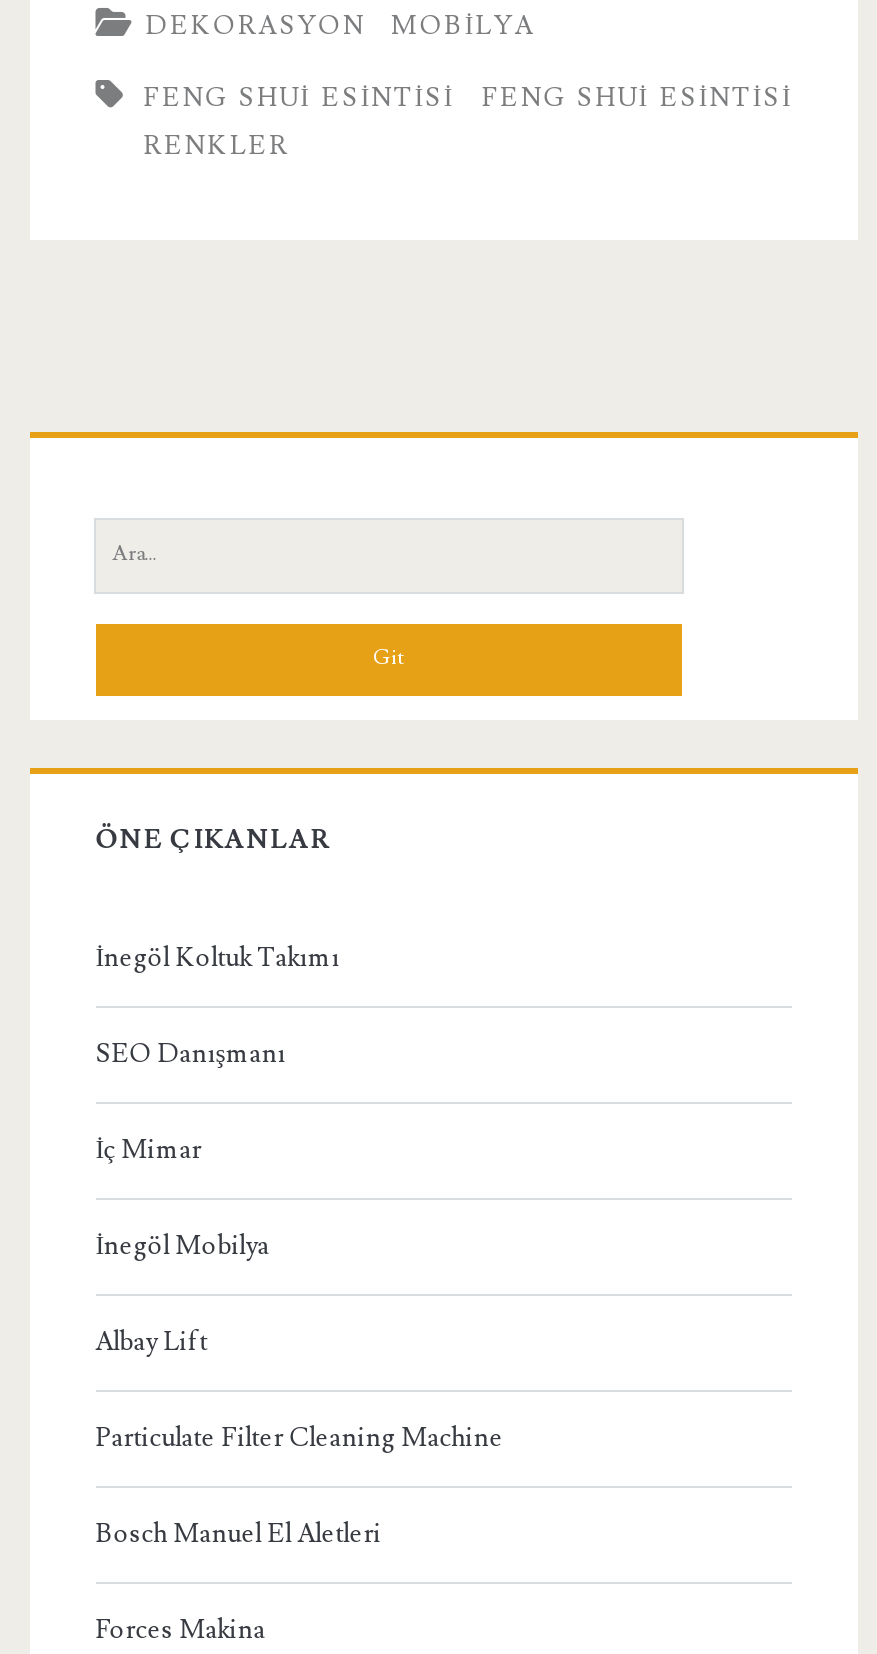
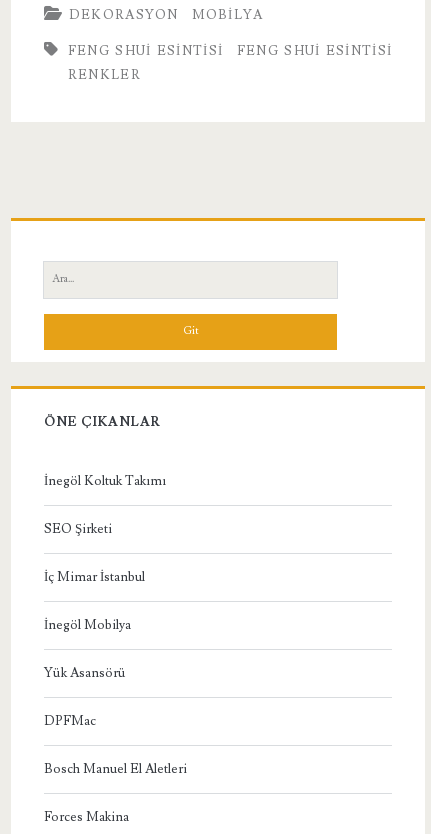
[96,1037,286,1069] SEO Danışmanı -> [44,520,112,536] SEO Şirketi
[96,1133,202,1165] İç Mimar -> [44,568,145,584] İç Mimar İstanbul
[96,1325,208,1357] Albay Lift -> [44,664,126,680] Yük Asansörü
[96,1421,504,1453] Particulate Filter Cleaning Machine -> [44,712,96,728] DPFMac

